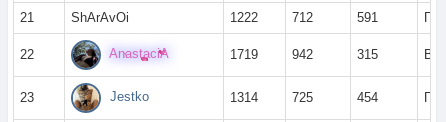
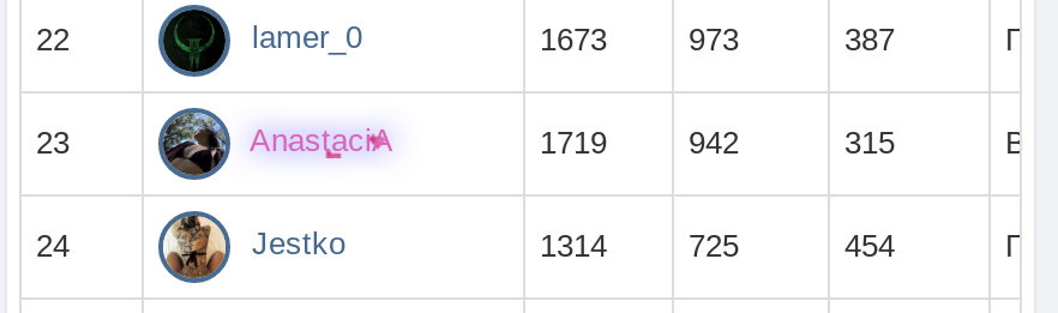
[20,10,378,25] 21 | ShArAvOi | 1222 | 712 | 591 -> [36,20,895,58] 22 | lamer_0 | 1673 | 973 | 387
[20,47,34,62] 22 -> [36,125,70,161] 23
[20,90,34,105] 23 -> [36,228,70,264] 24

